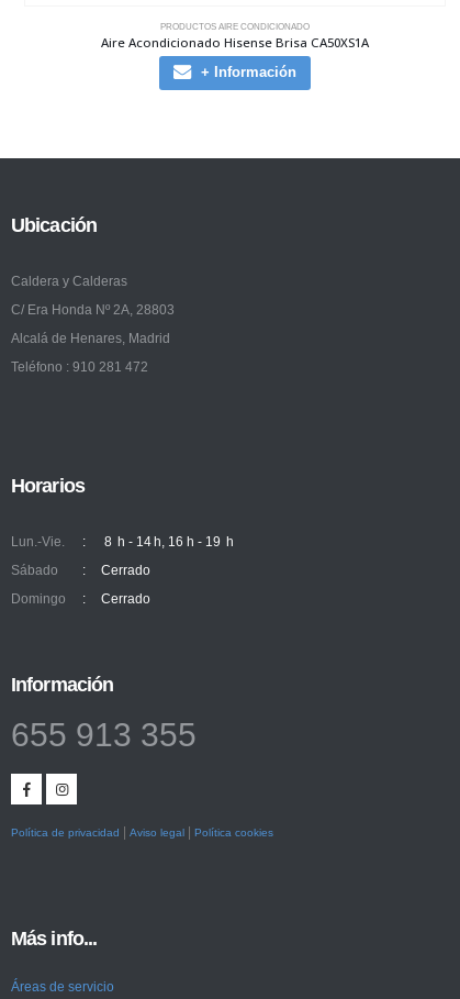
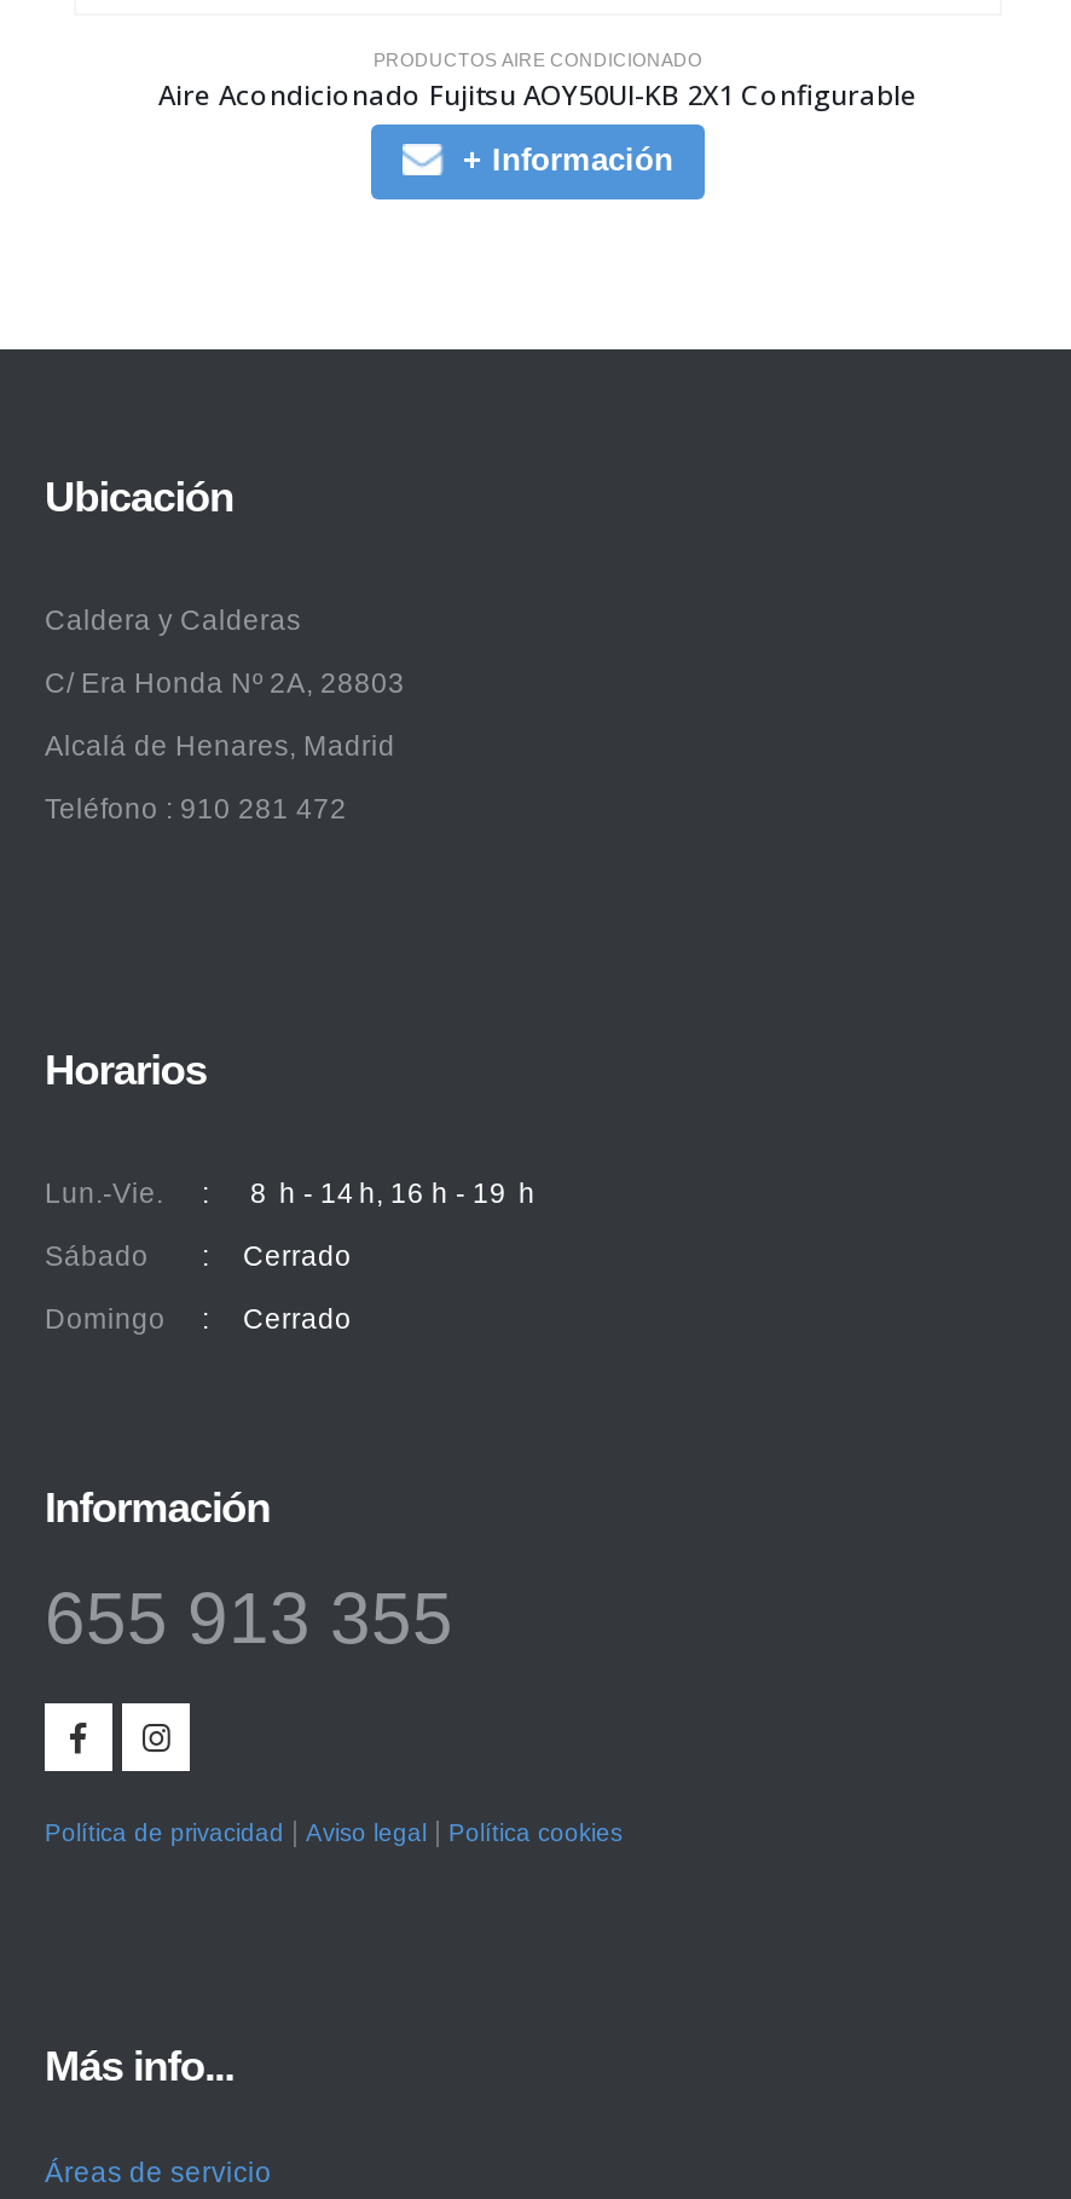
[101,34,369,50] Aire Acondicionado Hisense Brisa CA50XS1A -> [158,75,917,111] Aire Acondicionado Fujitsu AOY50UI-KB 2X1 Configurable

